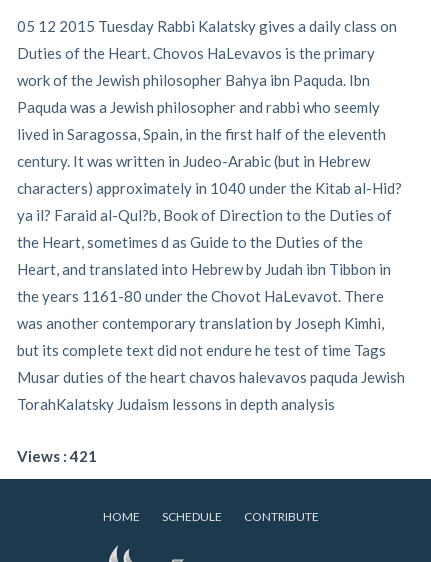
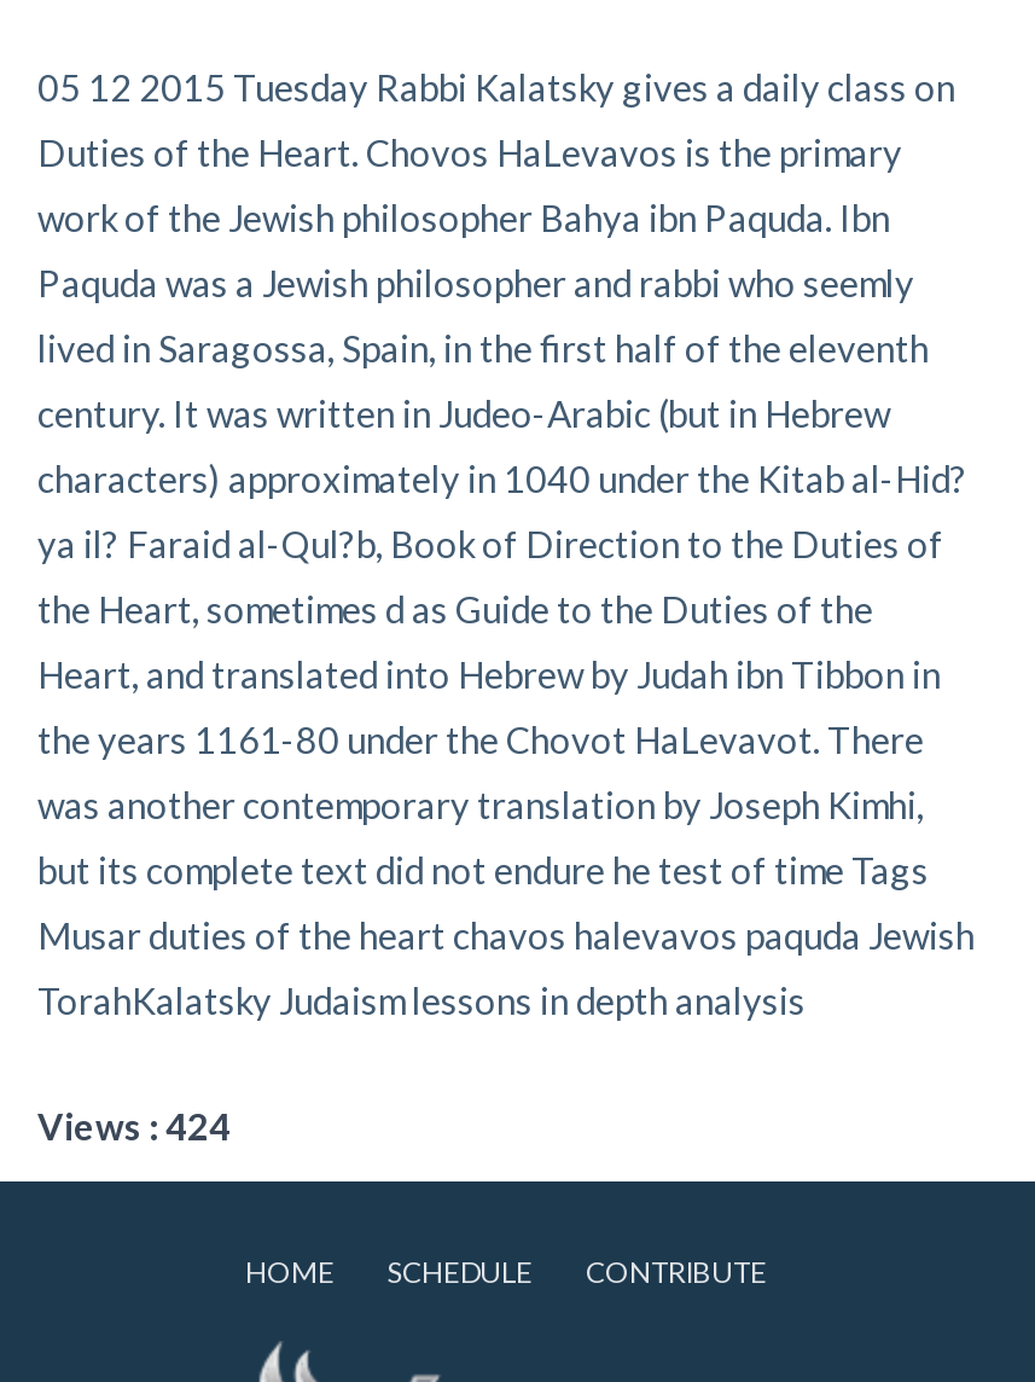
[17,447,97,465] Views : 421 -> [37,1105,231,1149] Views : 424

